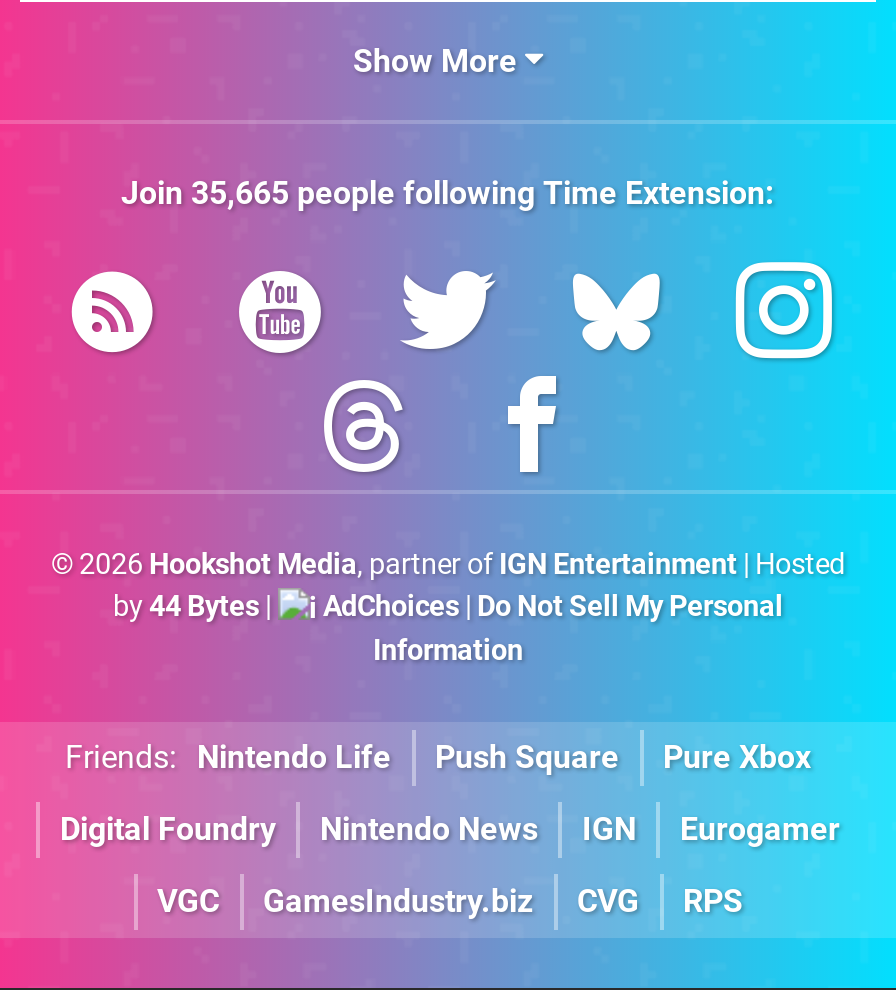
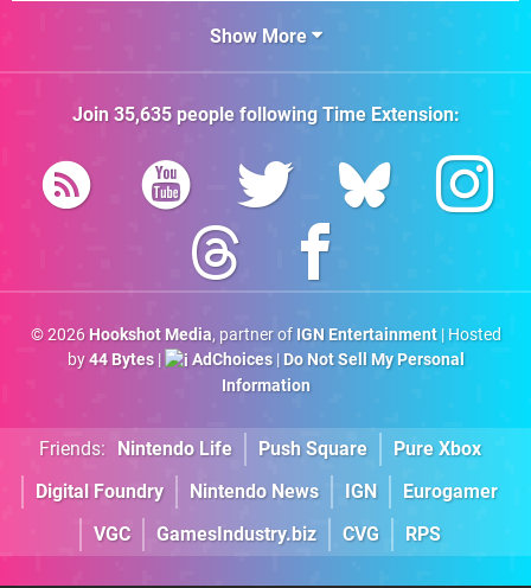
[121,174,775,212] Join 35,665 people following Time Extension: -> [72,103,459,126] Join 35,635 people following Time Extension:

